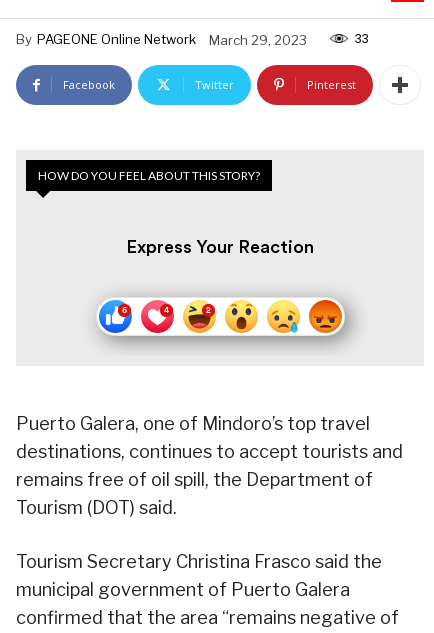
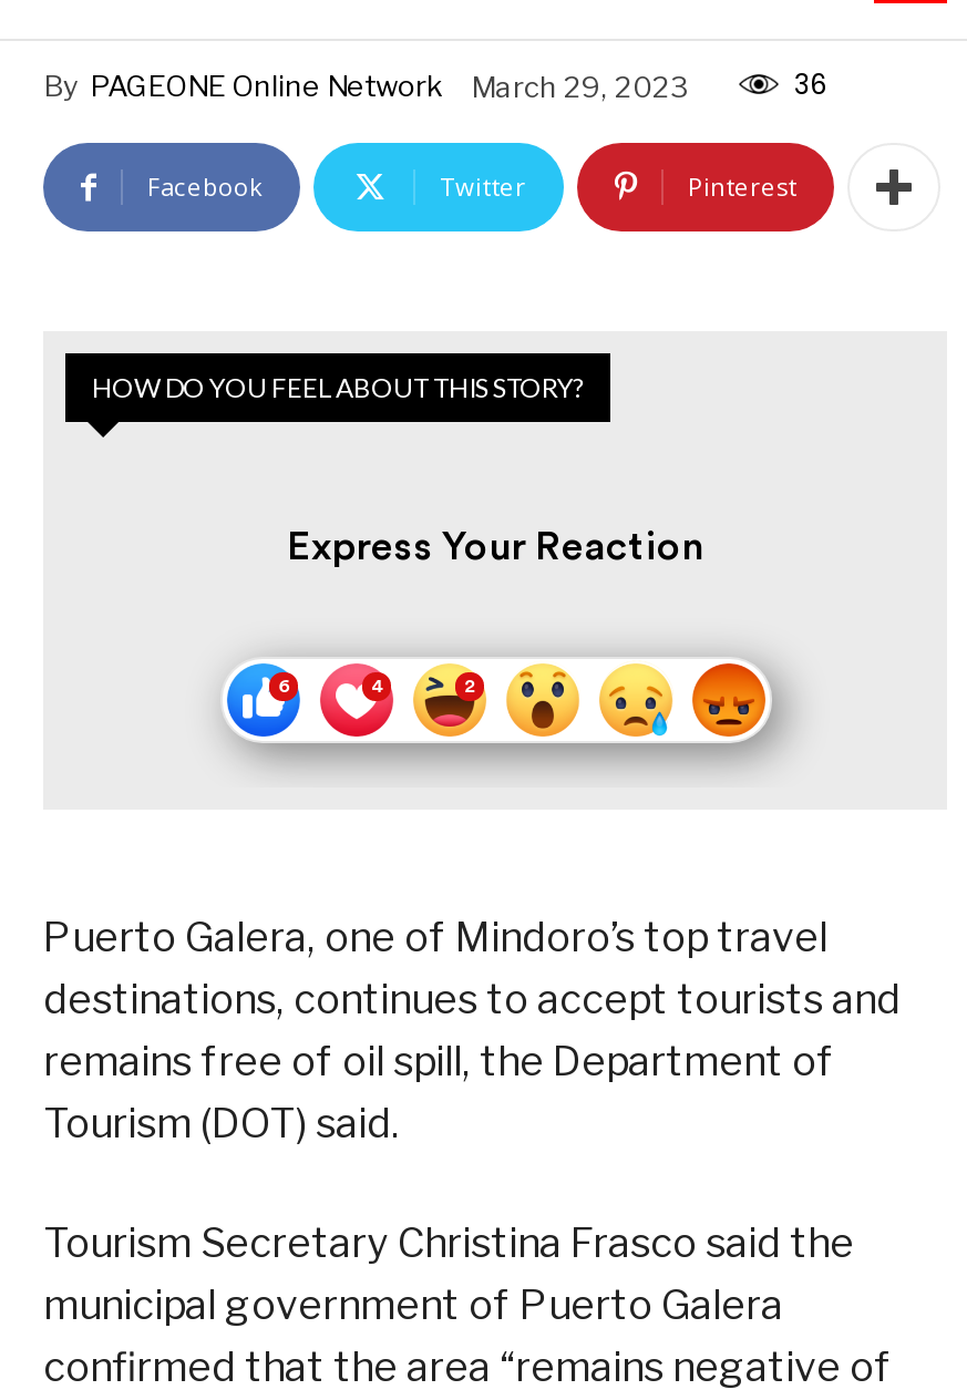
[355,29,369,46] 33 -> [794,64,827,102] 36

